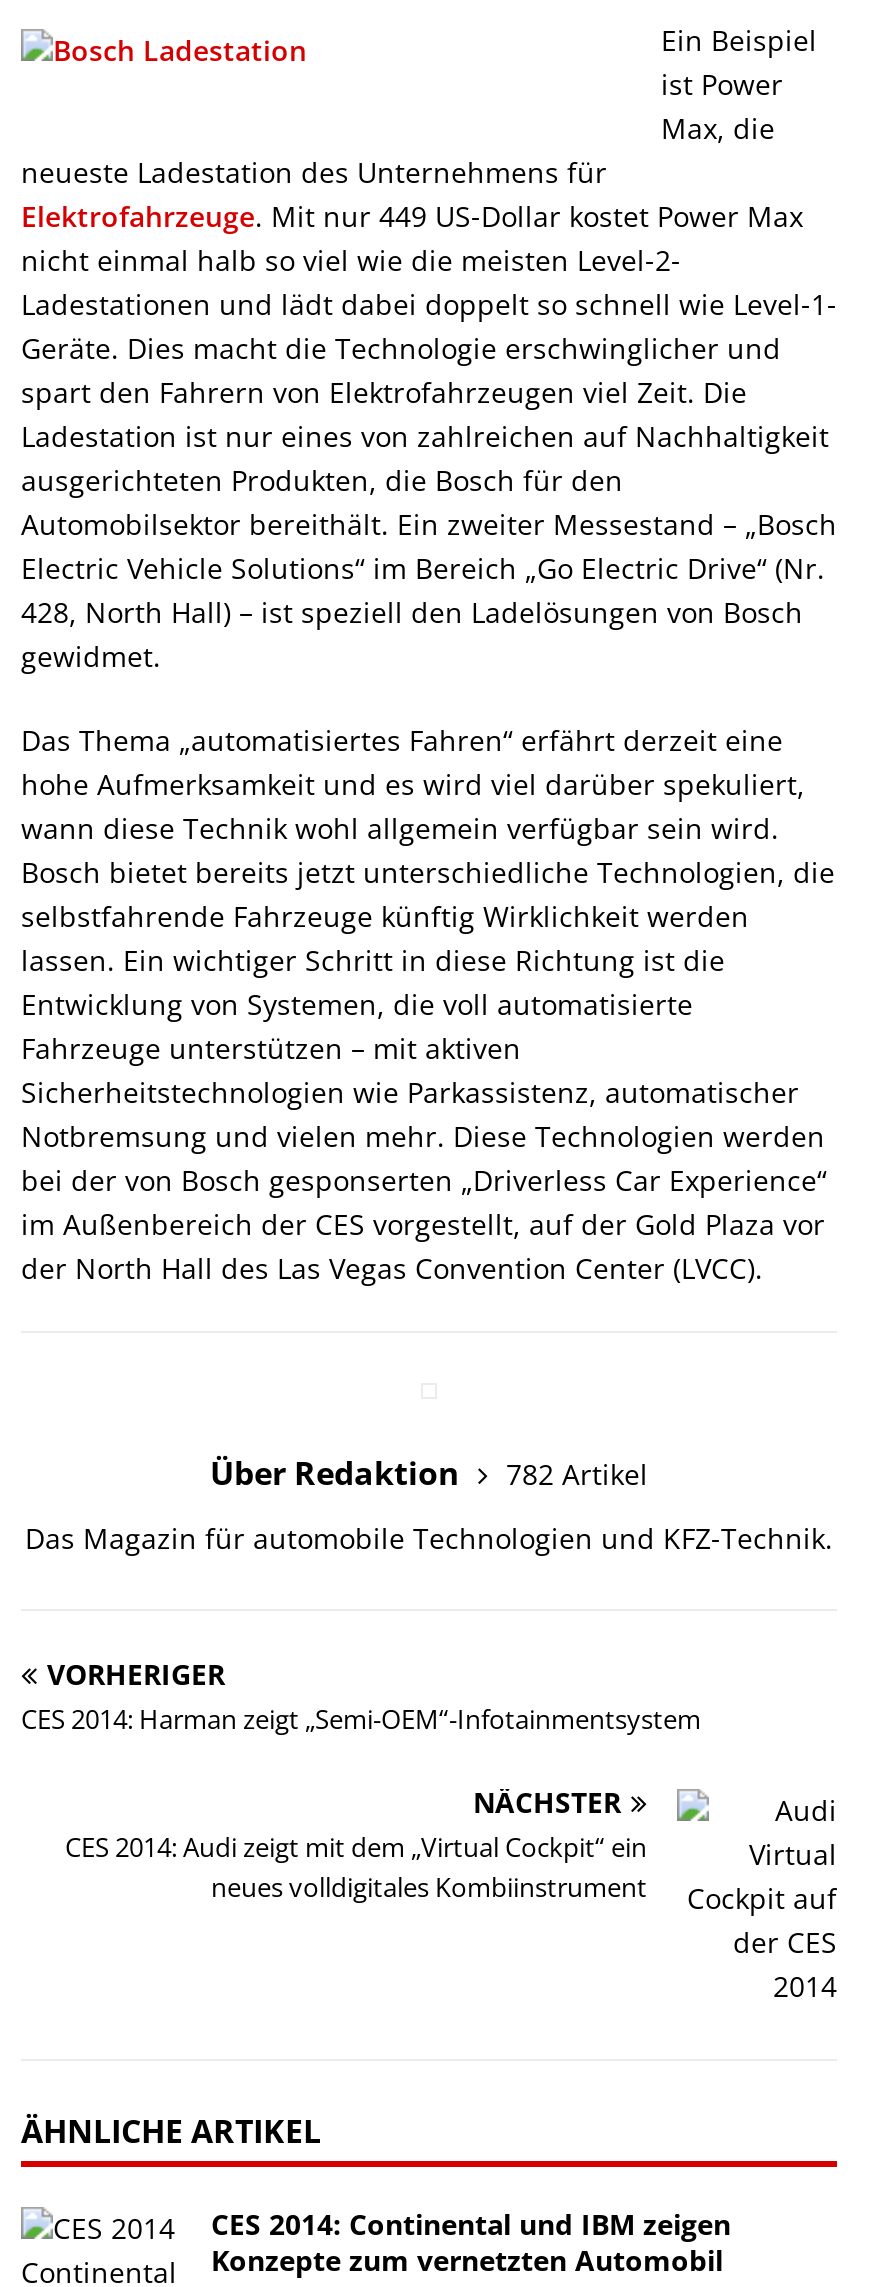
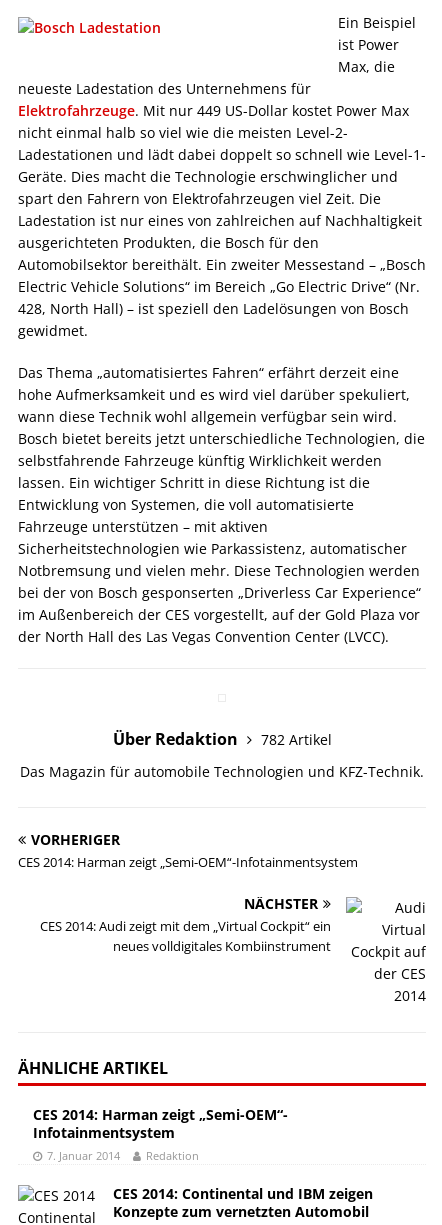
none -> [33,1105,288,1163] CES 2014: Harman zeigt „Semi-OEM“- | Infotainmentsystem | 7. Januar 2014 | Redaktion

